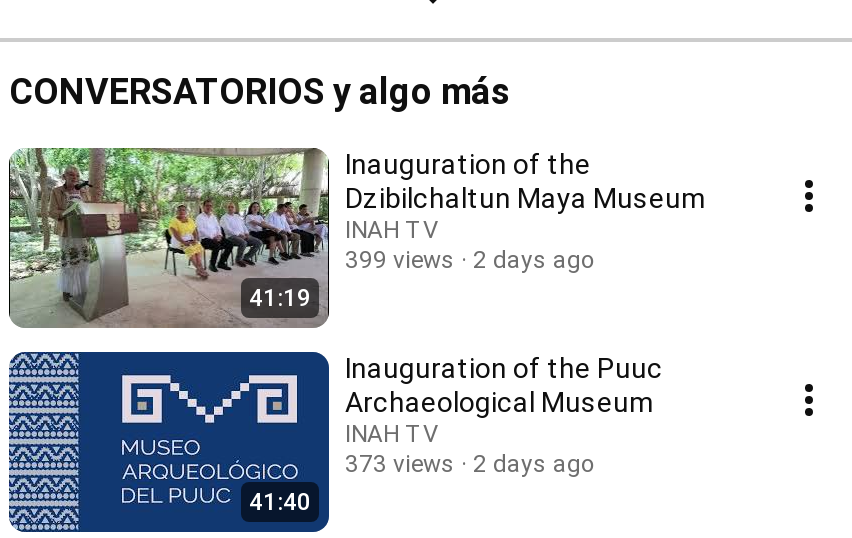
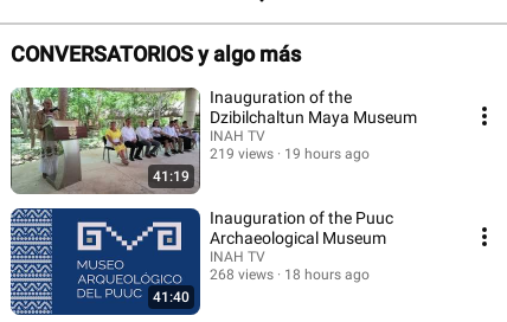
[345,245,455,273] 399 views -> [210,145,274,162] 219 views
[473,245,595,273] 2 days ago -> [284,145,370,162] 19 hours ago
[345,449,455,477] 373 views -> [210,266,274,282] 268 views
[473,449,595,477] 2 days ago -> [284,266,370,282] 18 hours ago

